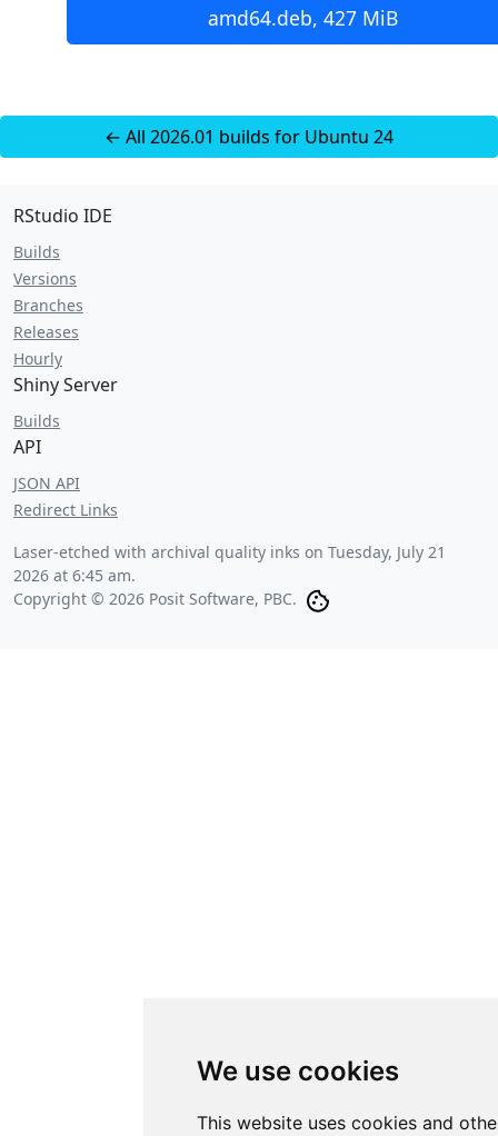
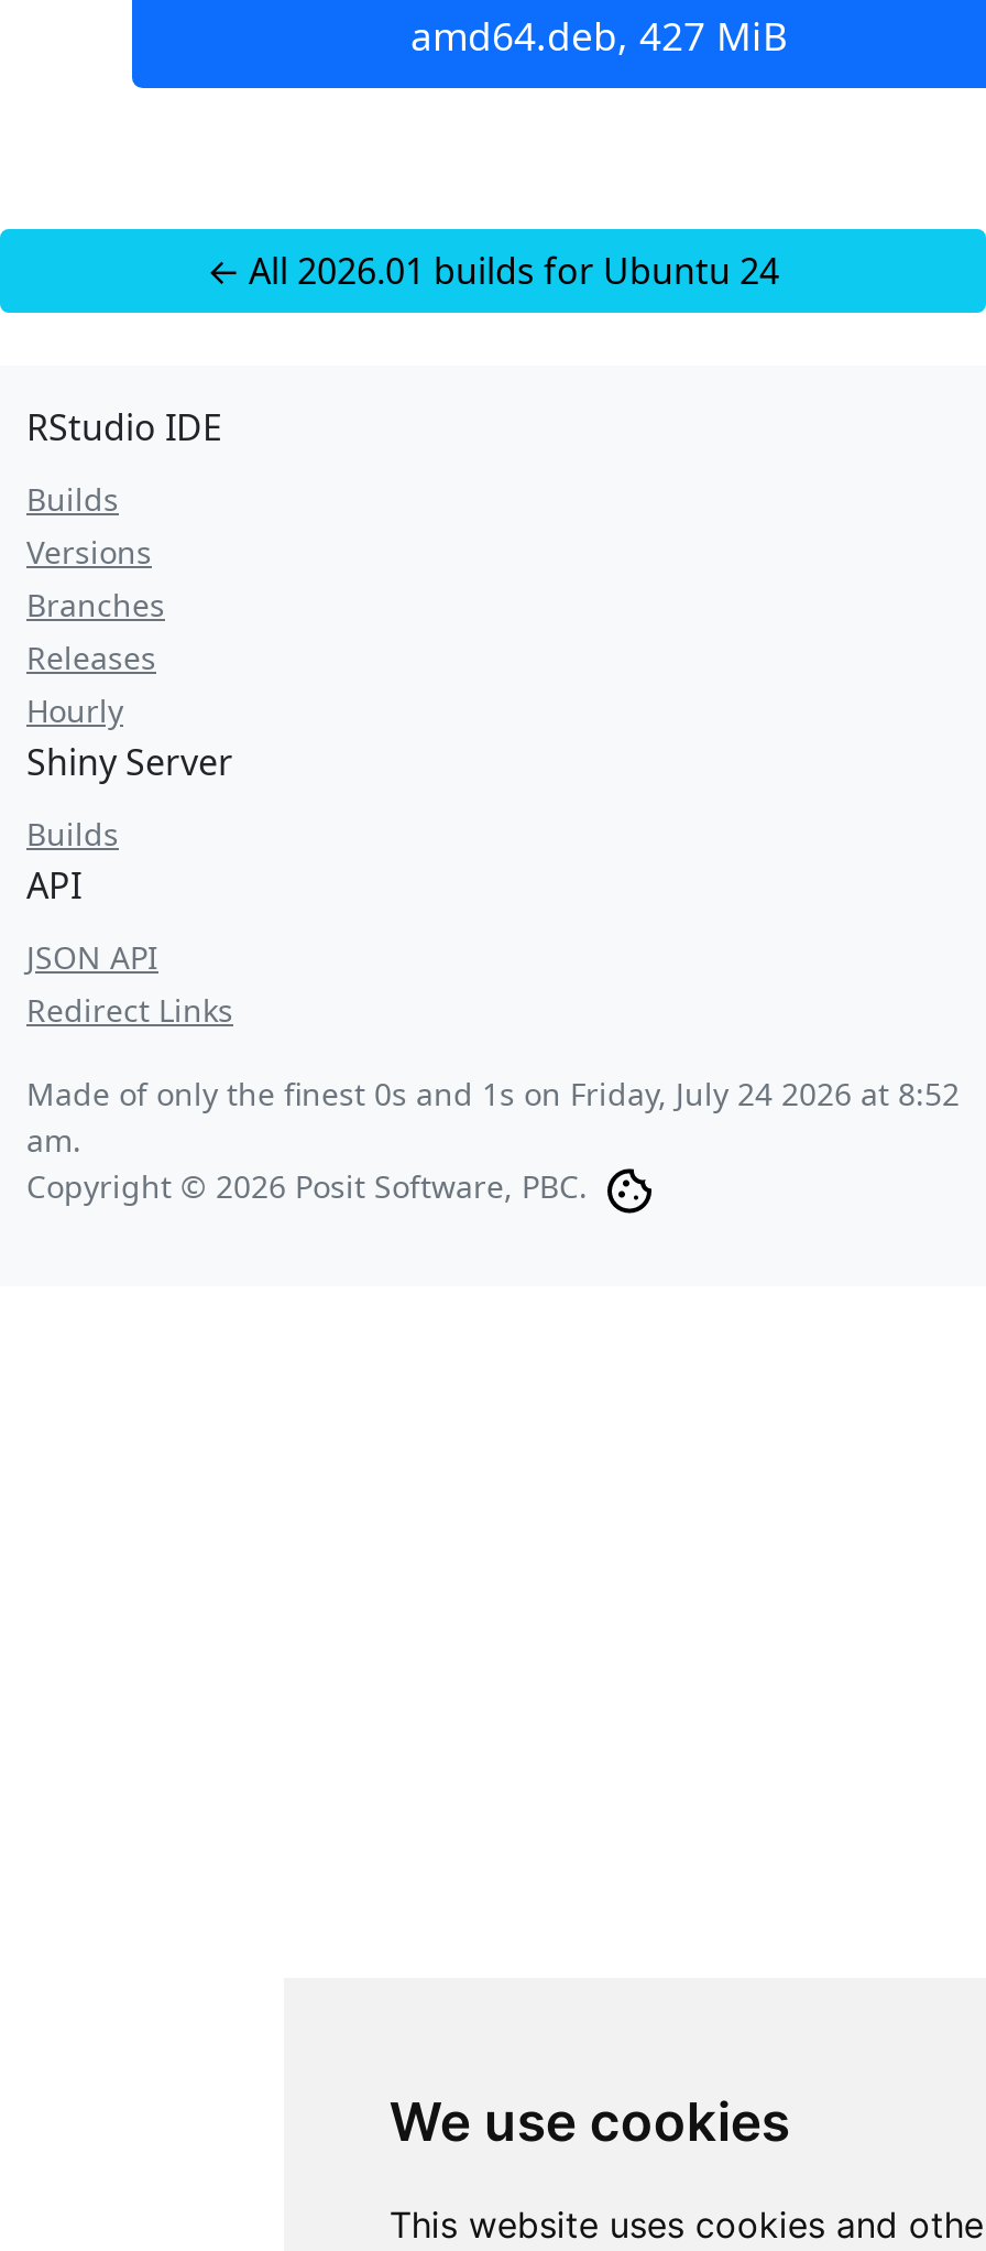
[13,541,446,586] Laser-etched with archival quality inks on Tuesday, July 21 | 2026 at 6:45 am. -> [26,1073,960,1161] Made of only the finest 0s and 1s on Friday, July 24 2026 at 8:52 | am.

